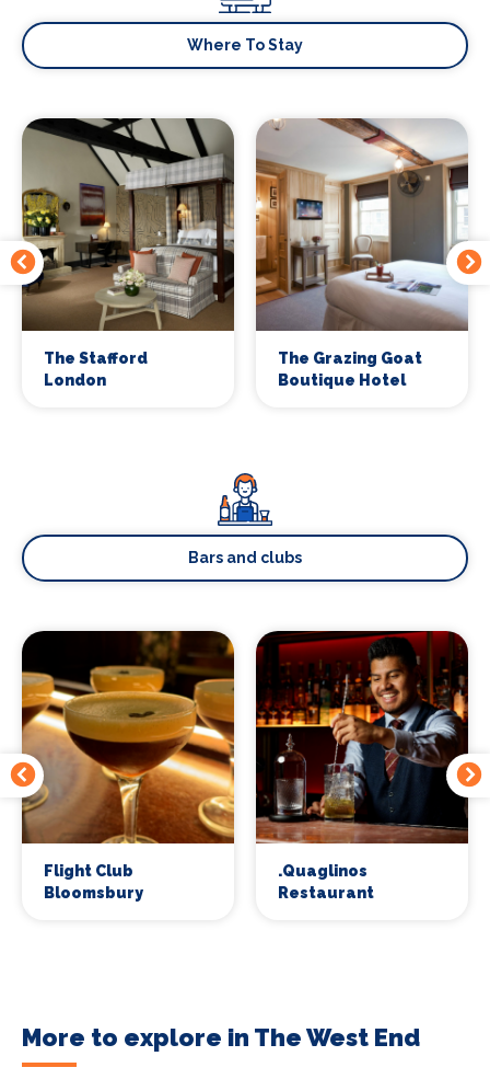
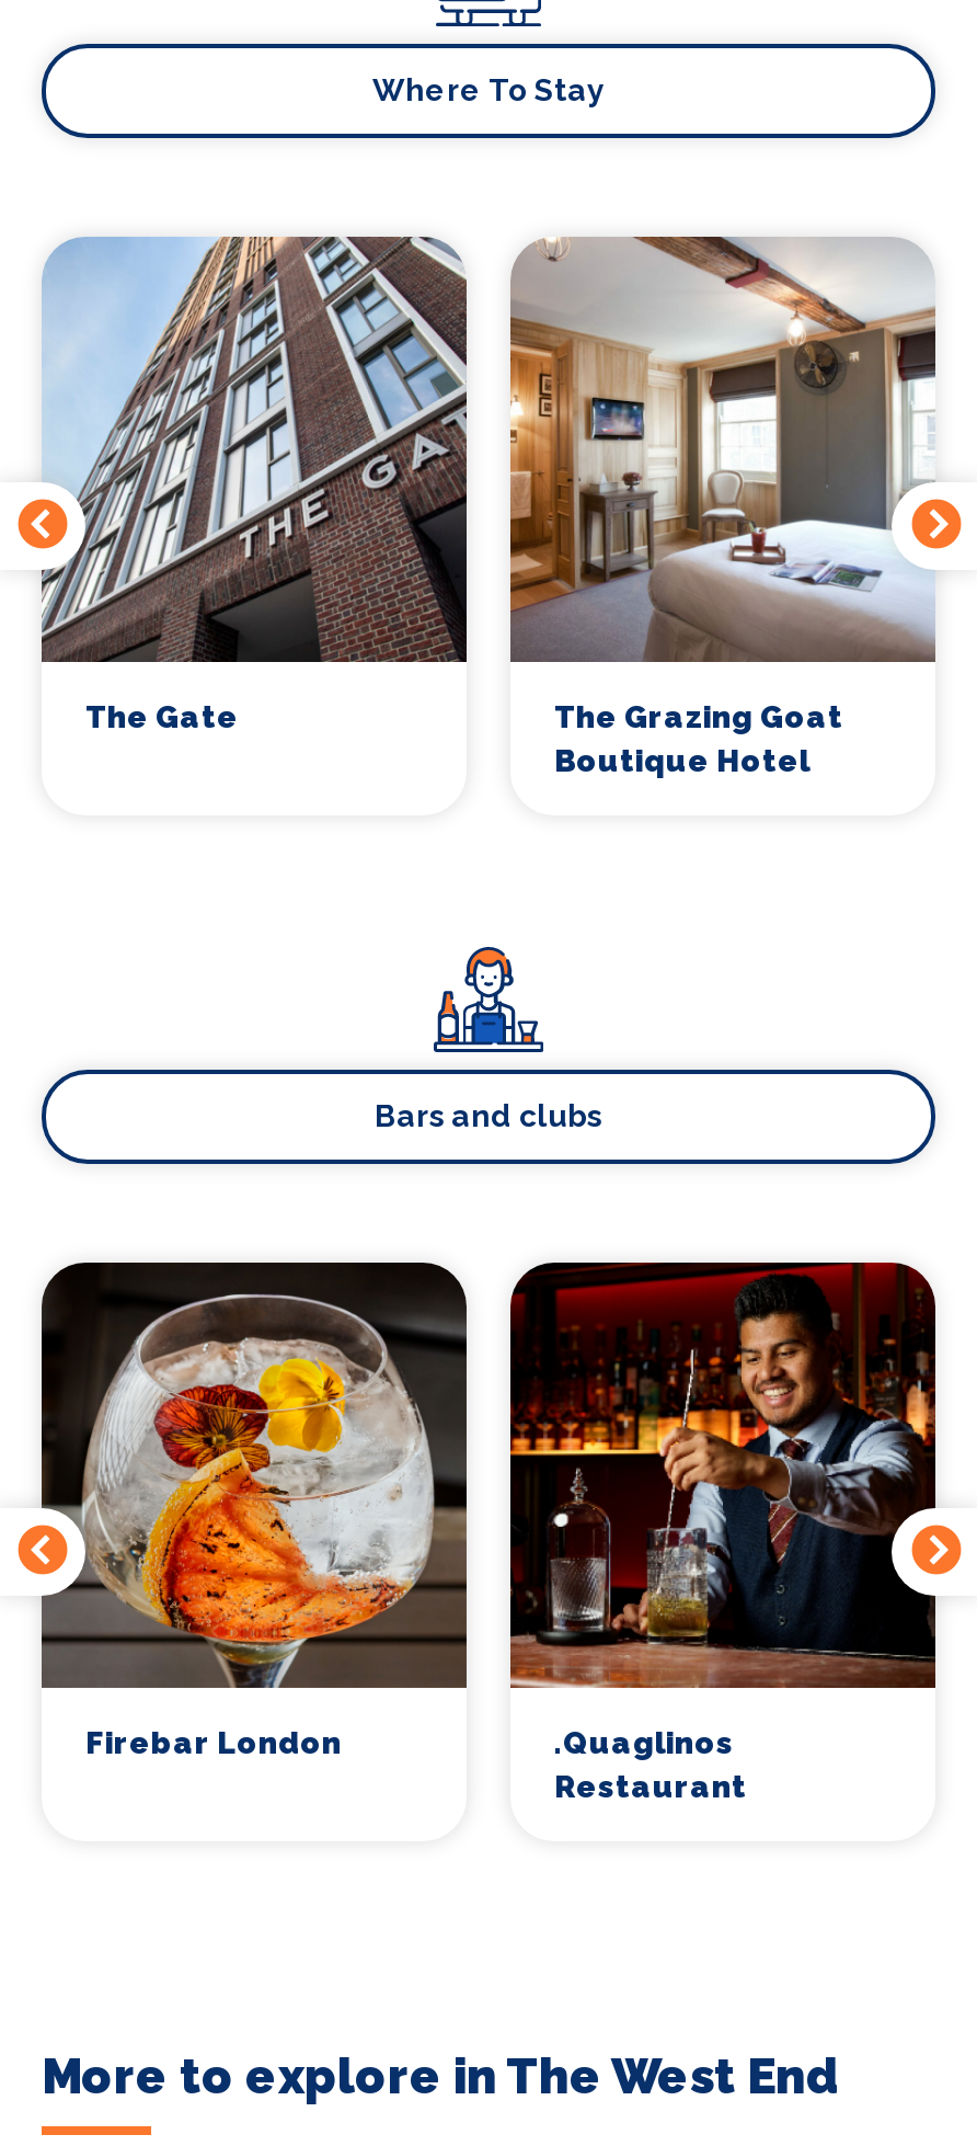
[21,117,234,389] [image] | The Stafford | London -> [42,235,467,734] [image] | The Gate
[21,631,235,901] [image] | Flight Club | Bloomsbury -> [39,1263,469,1760] [image] | Firebar London

